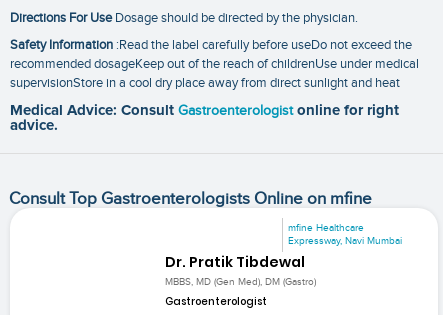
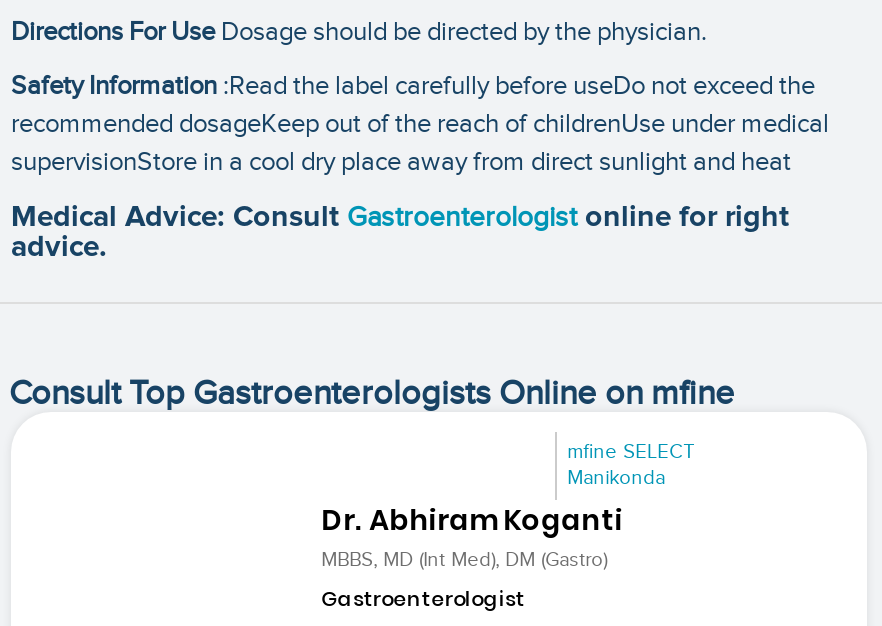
[165,222,402,288] mfine Healthcare | Expressway, Navi Mumbai | Dr. Pratik Tibdewal | MBBS, MD (Gen Med), DM (Gastro) -> [321,440,695,573] mfine SELECT | Manikonda | Dr. Abhiram Koganti | MBBS, MD (Int Med), DM (Gastro)

